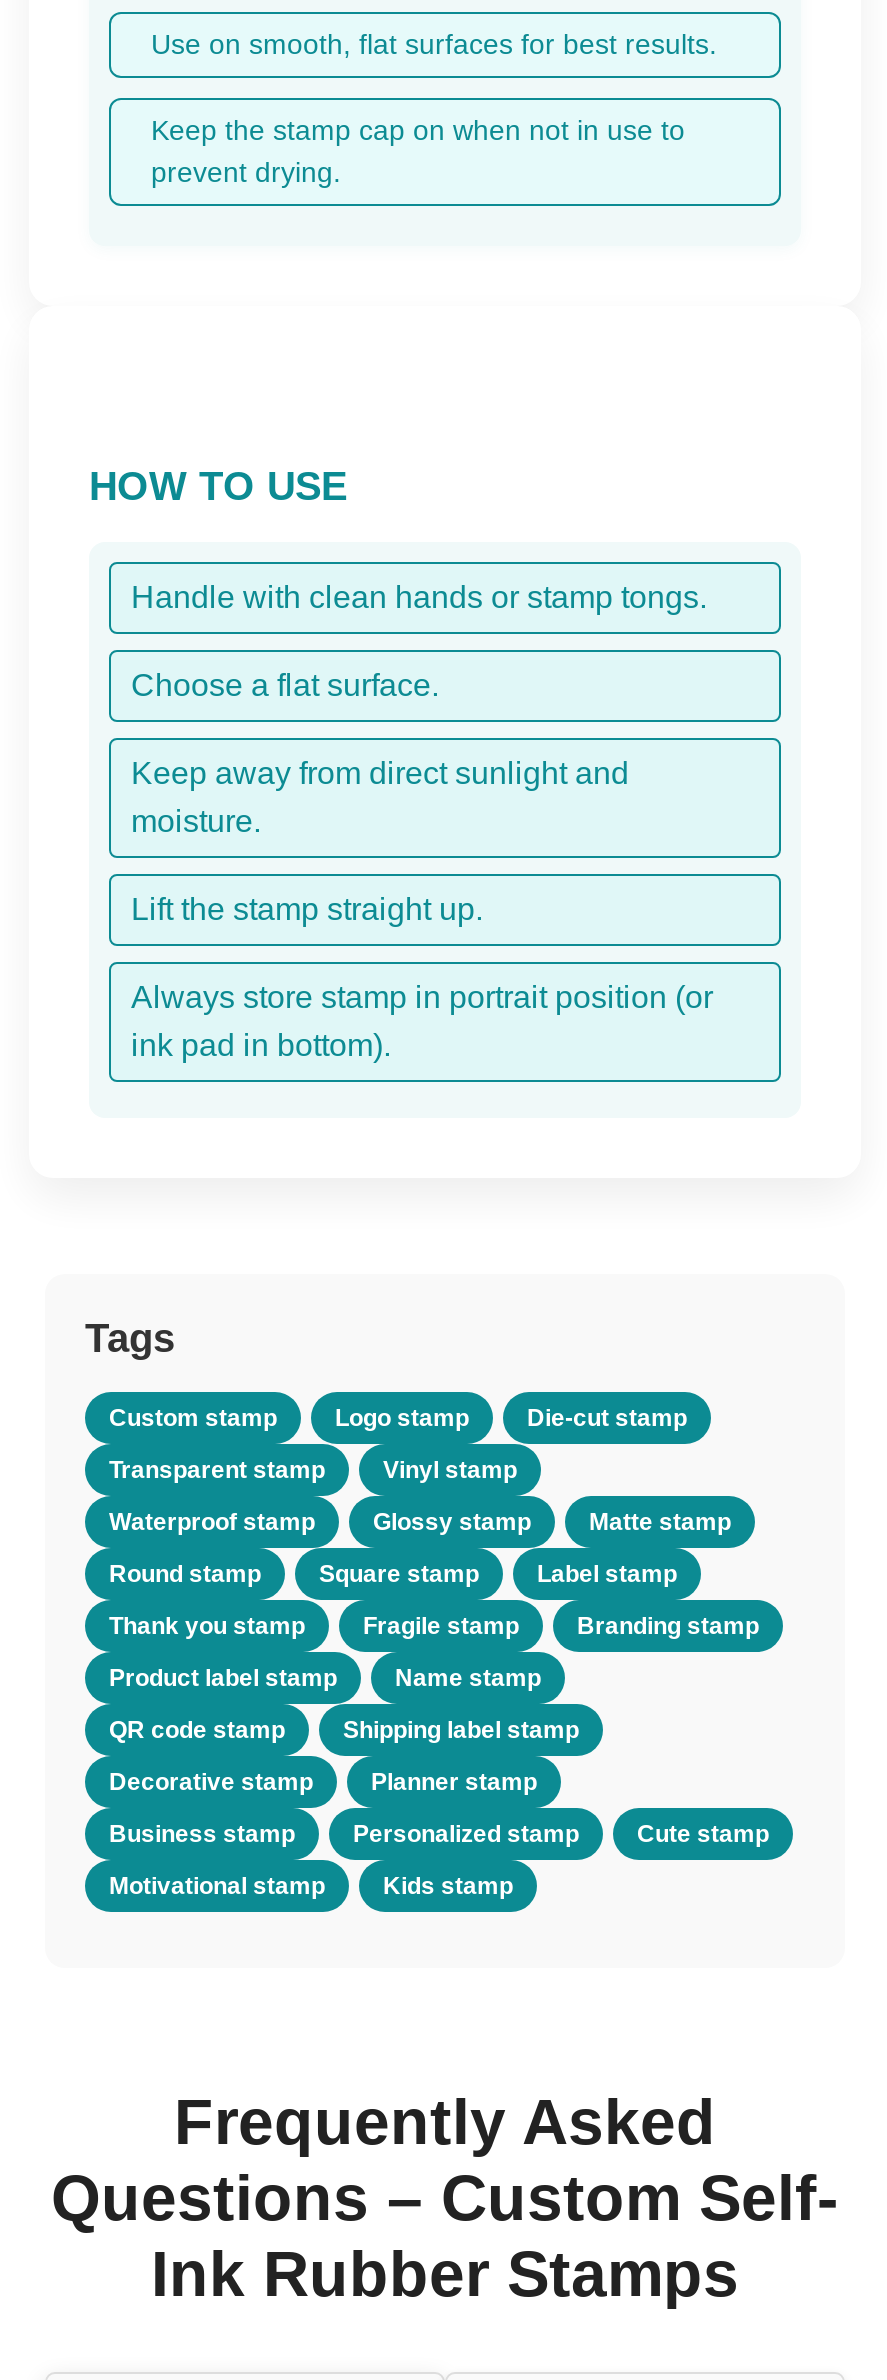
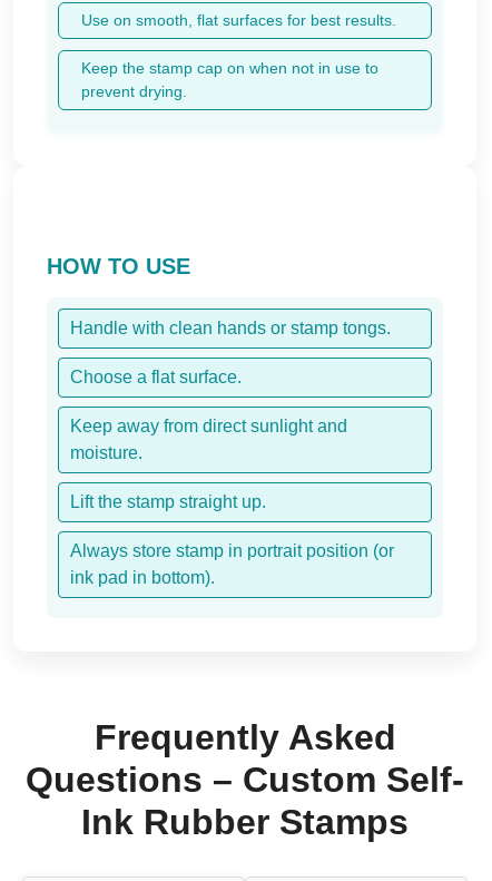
[85,1316,769,1900] Tags | Custom stamp | Logo stamp | Die-cut stamp | Transparent stamp | Vinyl stamp | Waterproof stamp | Glossy stamp | Matte stamp | Round stamp | Square stamp | Label stamp | Thank you stamp | Fragile stamp | Branding stamp | Product label stamp | Name stamp | QR code stamp | Shipping label stamp | Decorative stamp | Planner stamp | Business stamp | Personalized stamp | Cute stamp | Motivational stamp | Kids stamp -> none

